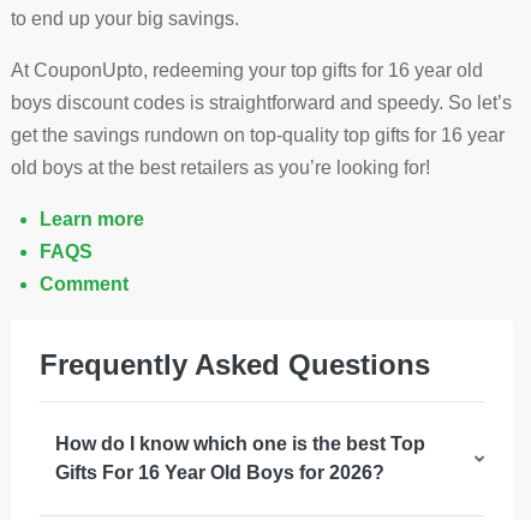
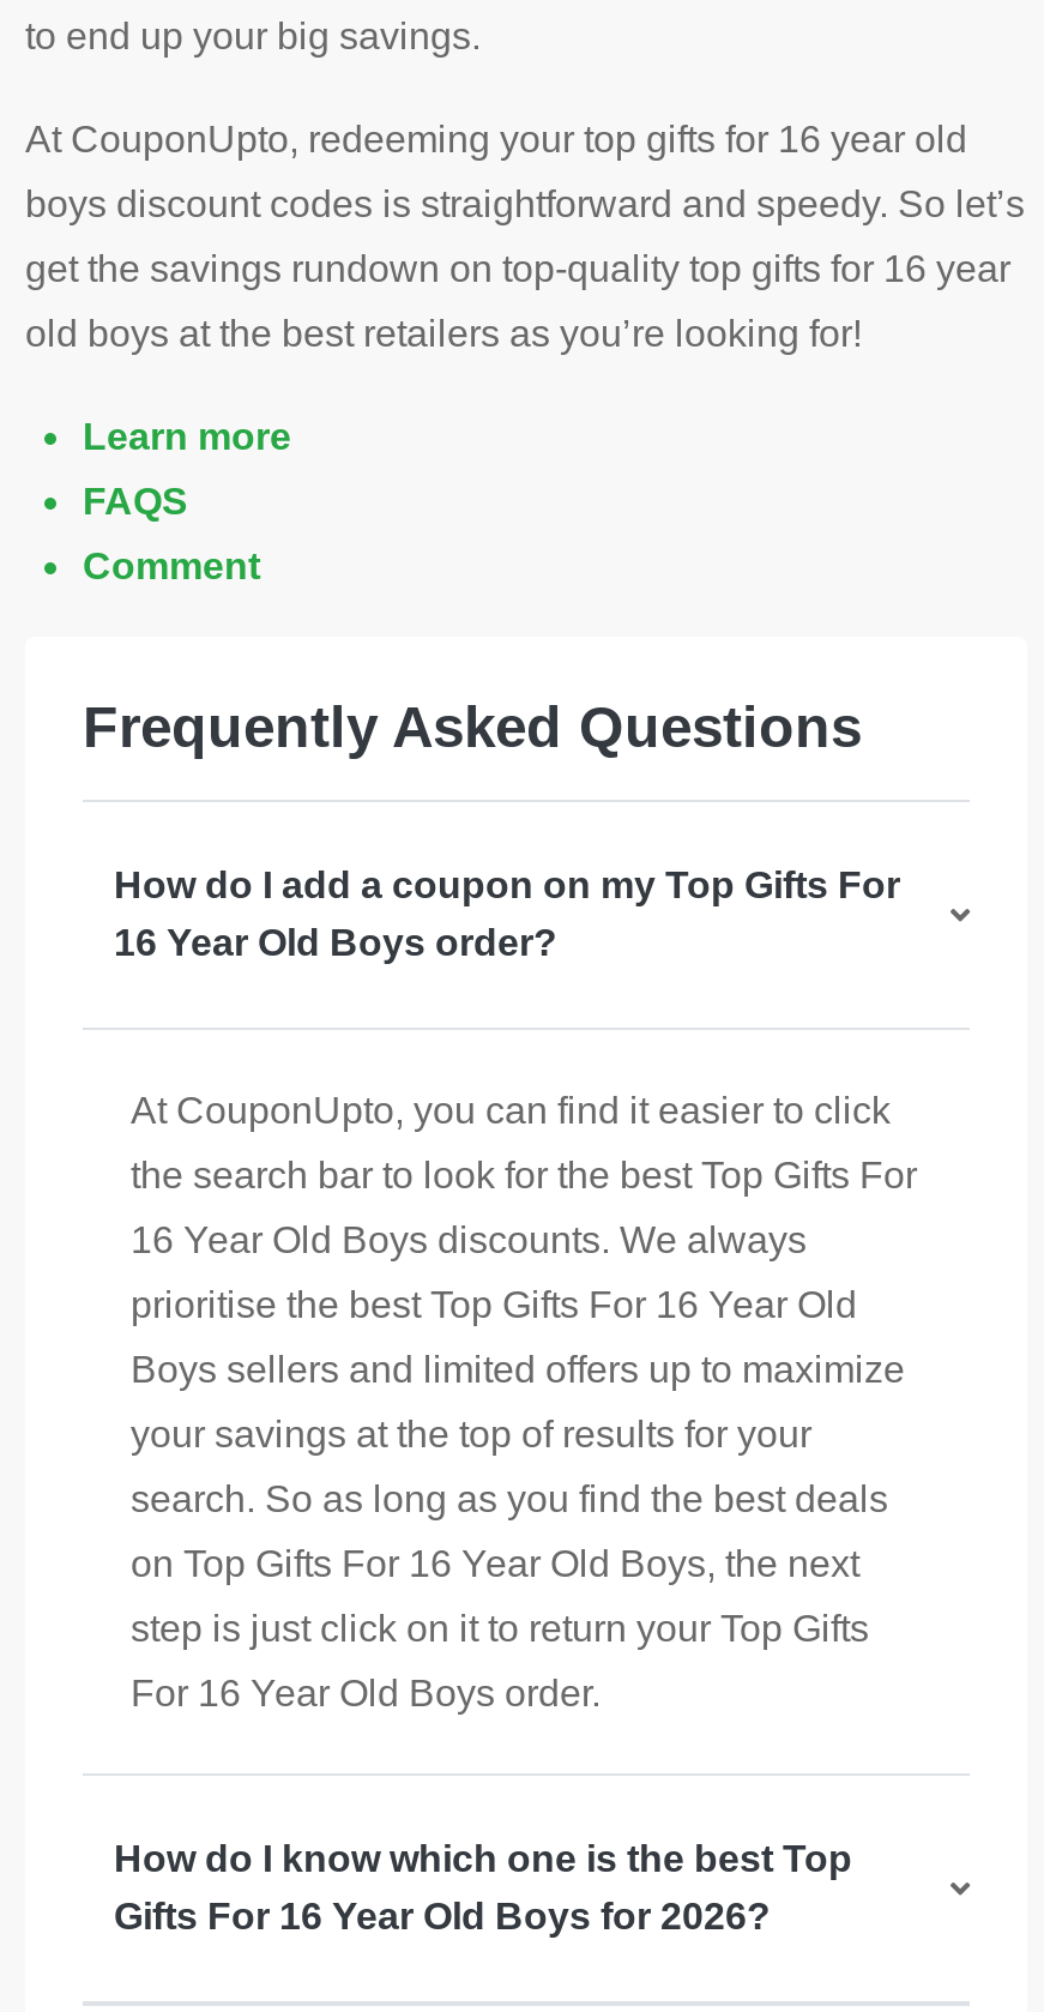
none -> [114,865,900,963] How do I add a coupon on my Top Gifts For | 16 Year Old Boys order?
none -> [131,1090,917,1713] At CouponUpto, you can find it easier to click | the search bar to look for the best Top Gifts For | 16 Year Old Boys discounts. We always | prioritise the best Top Gifts For 16 Year Old | Boys sellers and limited offers up to maximize | your savings at the top of results for your | search. So as long as you find the best deals | on Top Gifts For 16 Year Old Boys, the next | step is just click on it to return your Top Gifts | For 16 Year Old Boys order.

